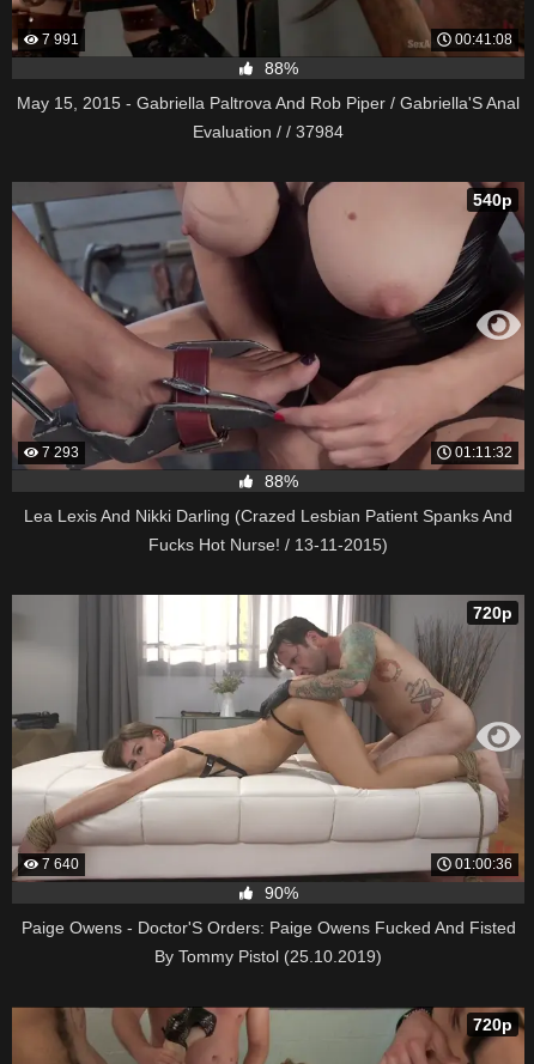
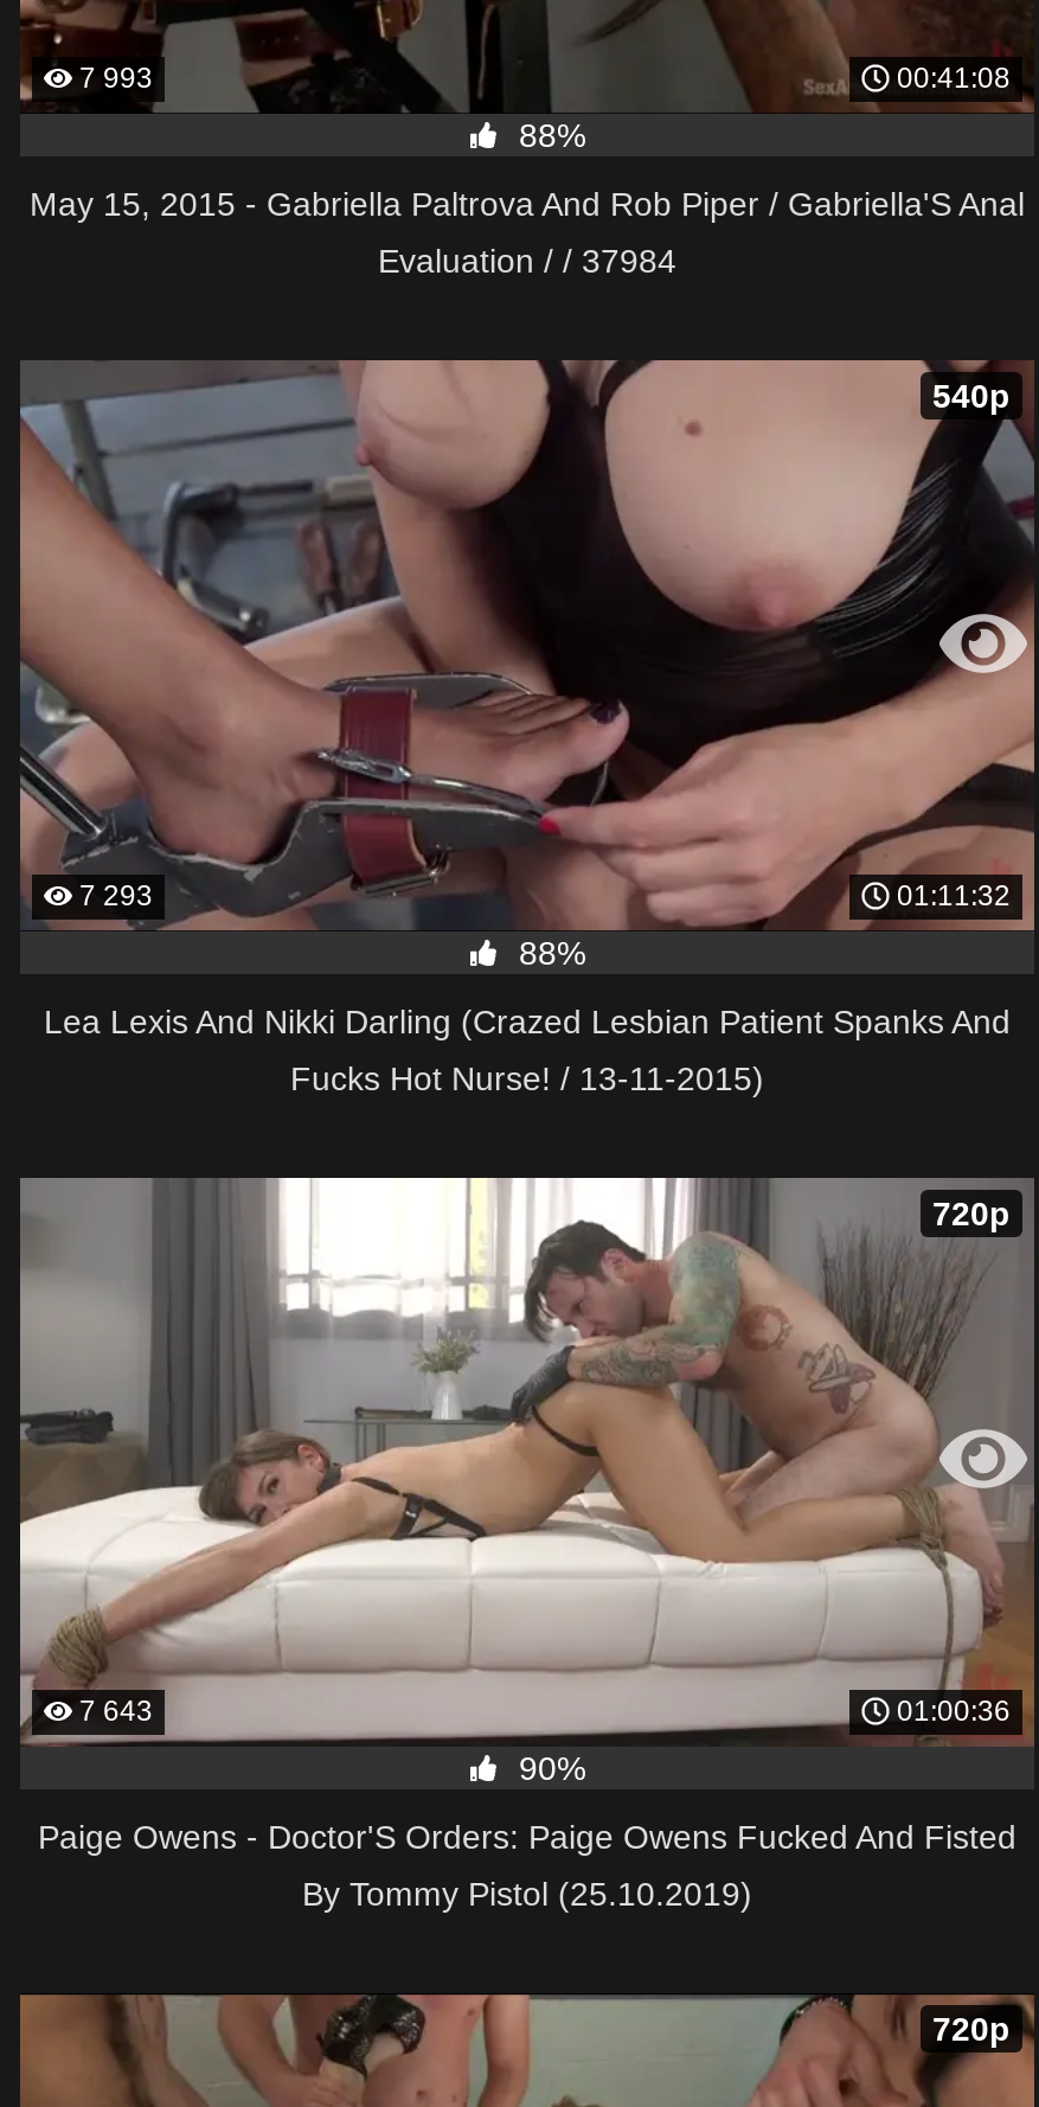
[38,31,79,48] 7 991 -> [72,62,153,95] 7 993
[38,856,79,873] 7 640 -> [72,1696,153,1729] 7 643

